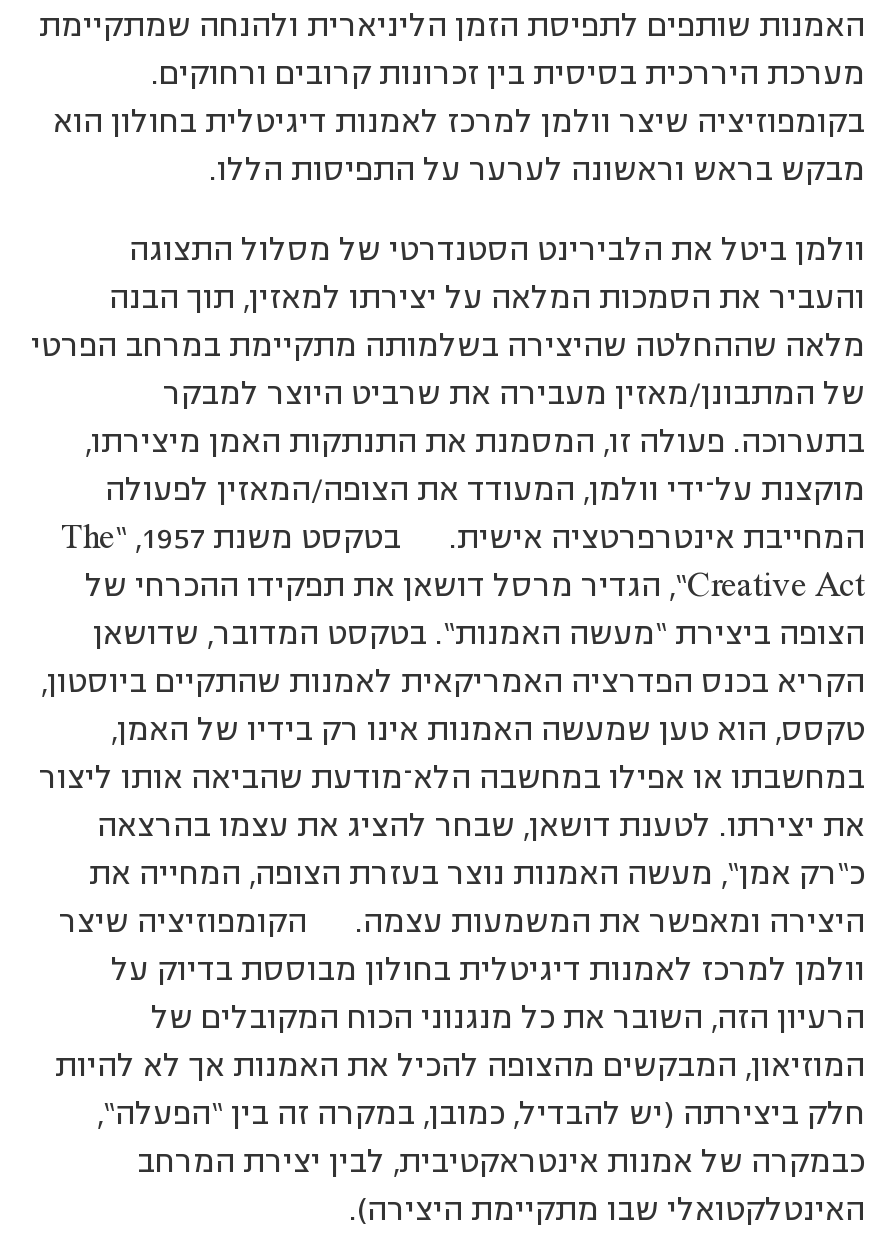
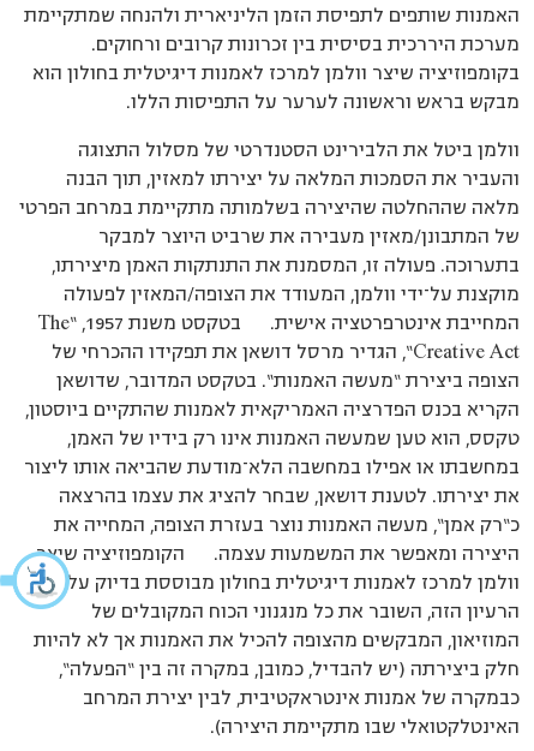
none -> [4,552,68,610] [image]

